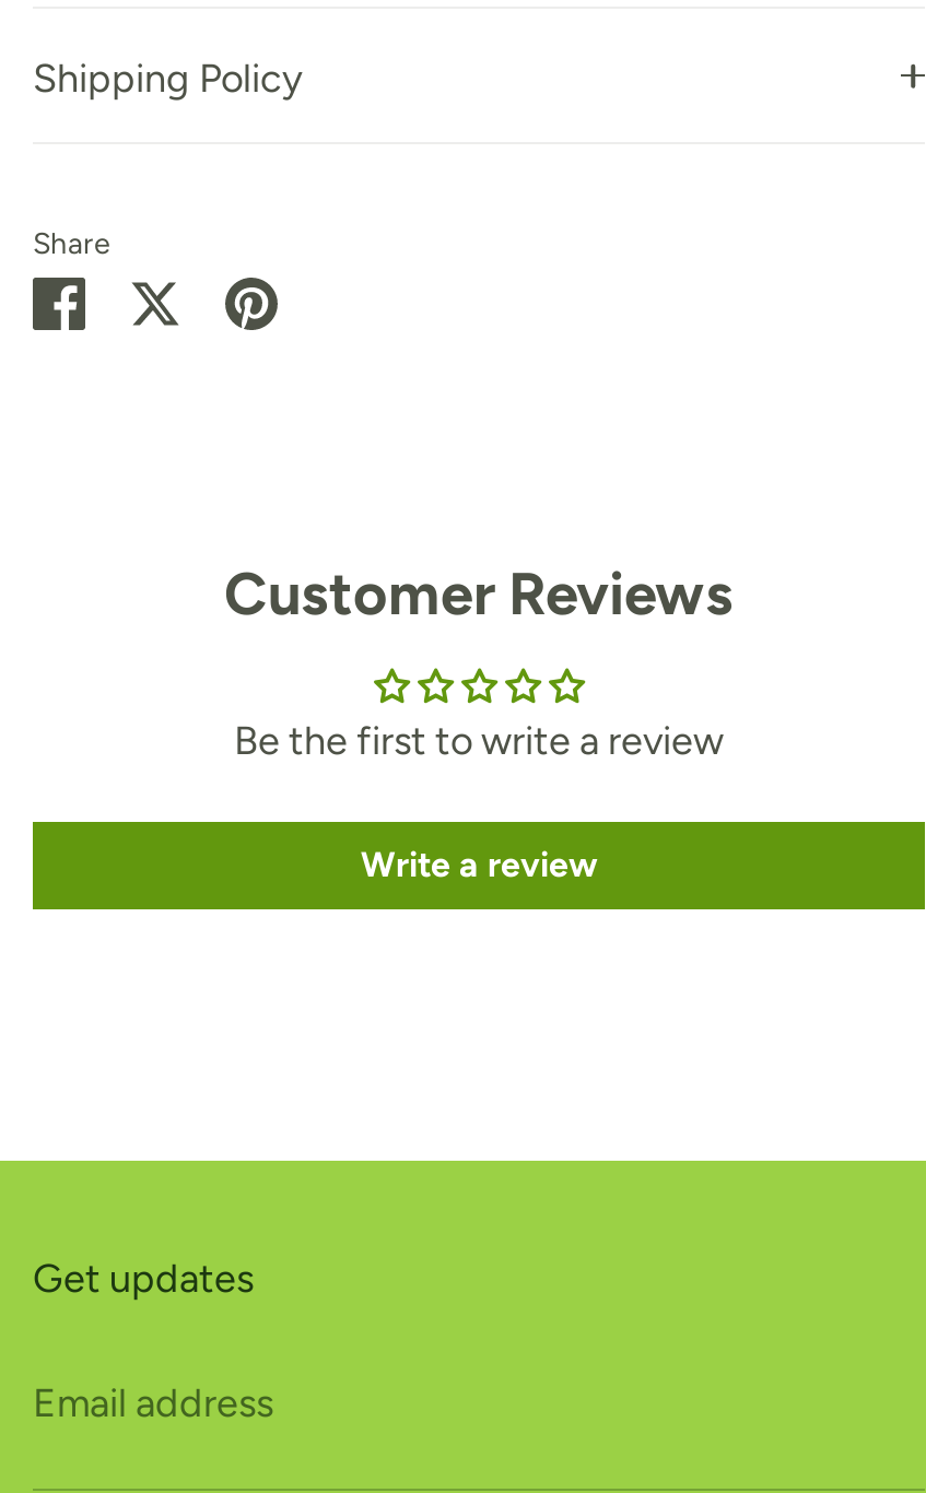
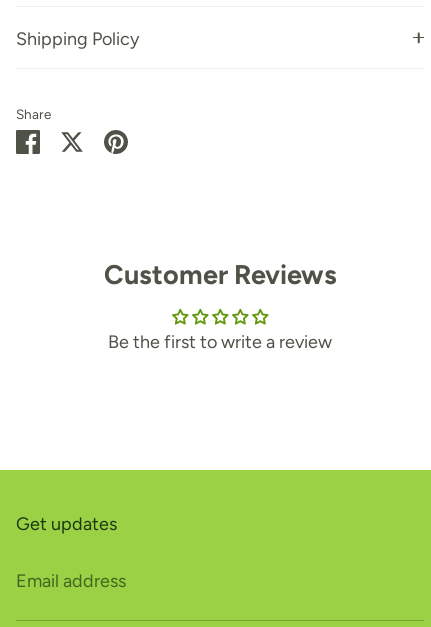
[361,844,597,885] Write a review -> none

